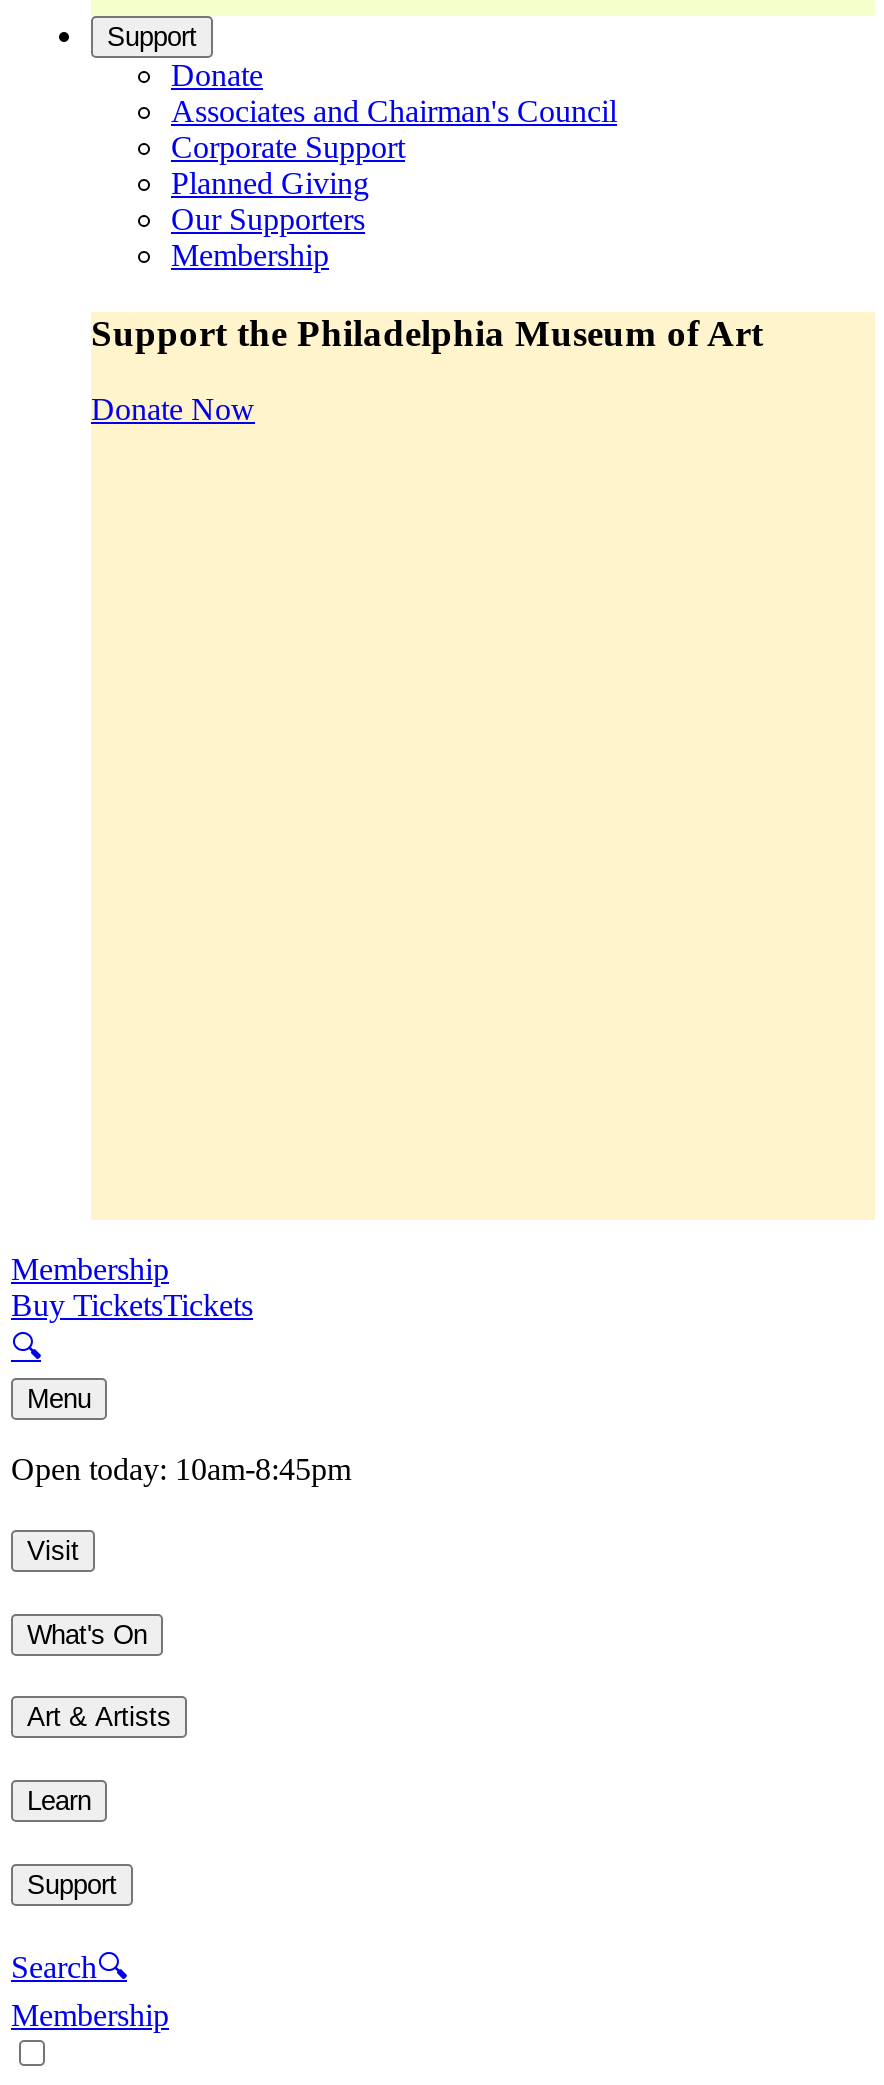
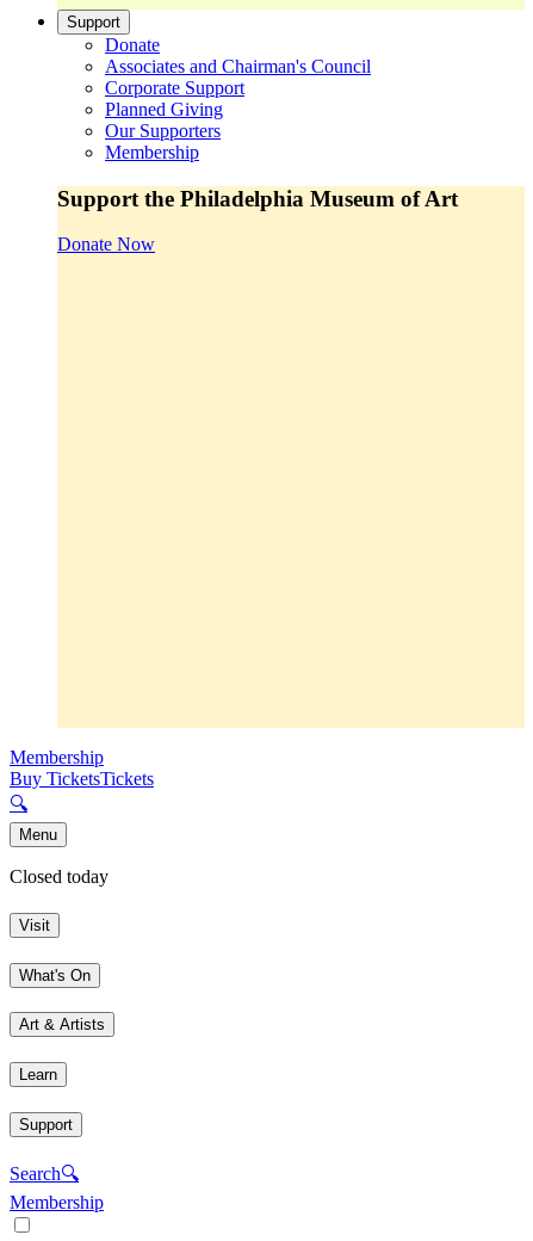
[11,1453,351,1487] Open today: 10am-8:45pm -> [10,867,109,887] Closed today

